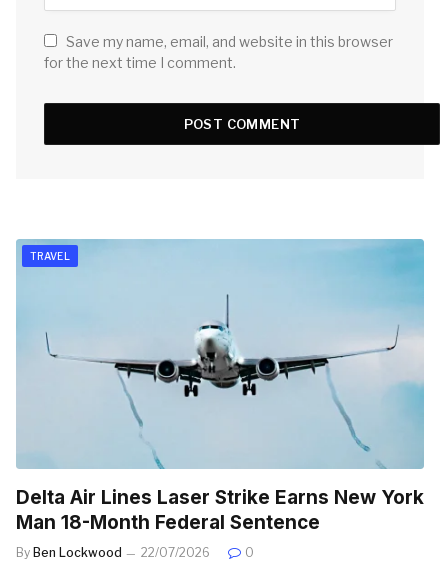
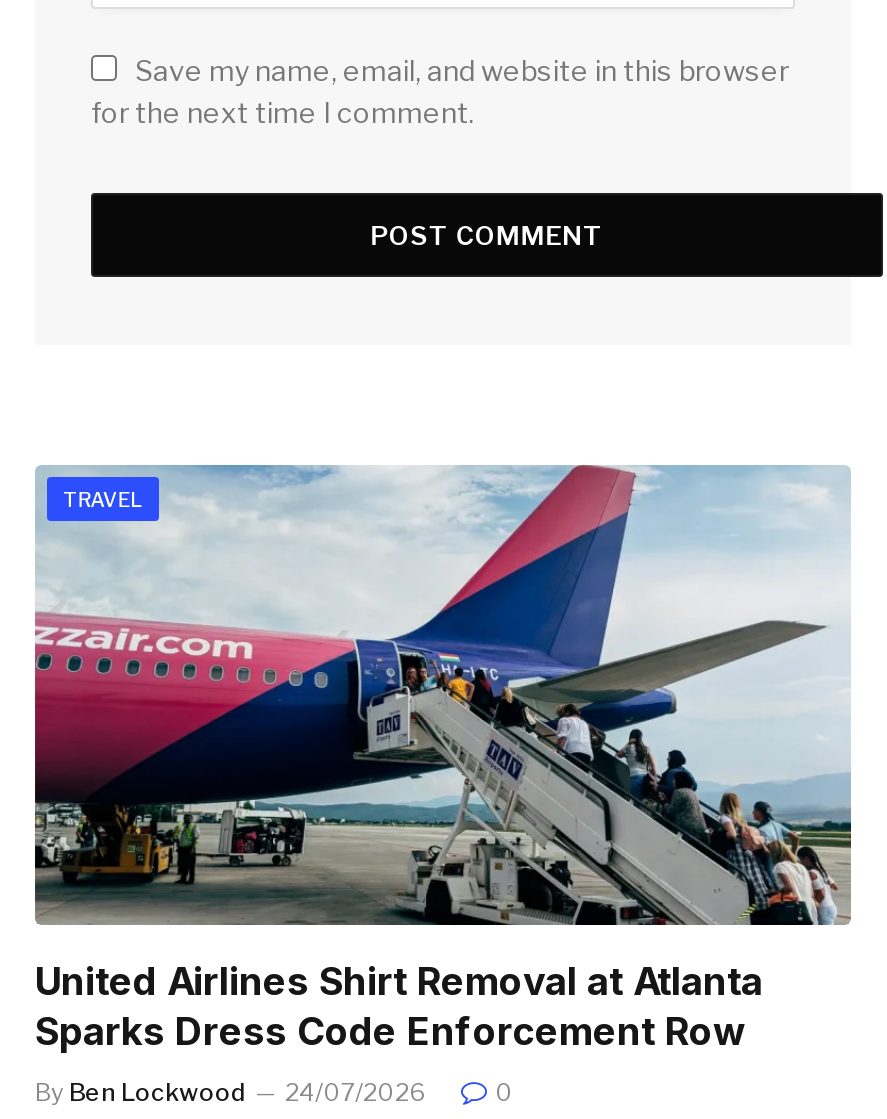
[16,239,424,534] [image] | Delta Air Lines Laser Strike Earns New York | Man 18-Month Federal Sentence -> [33,463,853,1054] [image] | United Airlines Shirt Removal at Atlanta | Sparks Dress Code Enforcement Row
[16,545,210,560] By Ben Lockwood 22/07/2026 -> [35,1076,425,1106] By Ben Lockwood 24/07/2026

